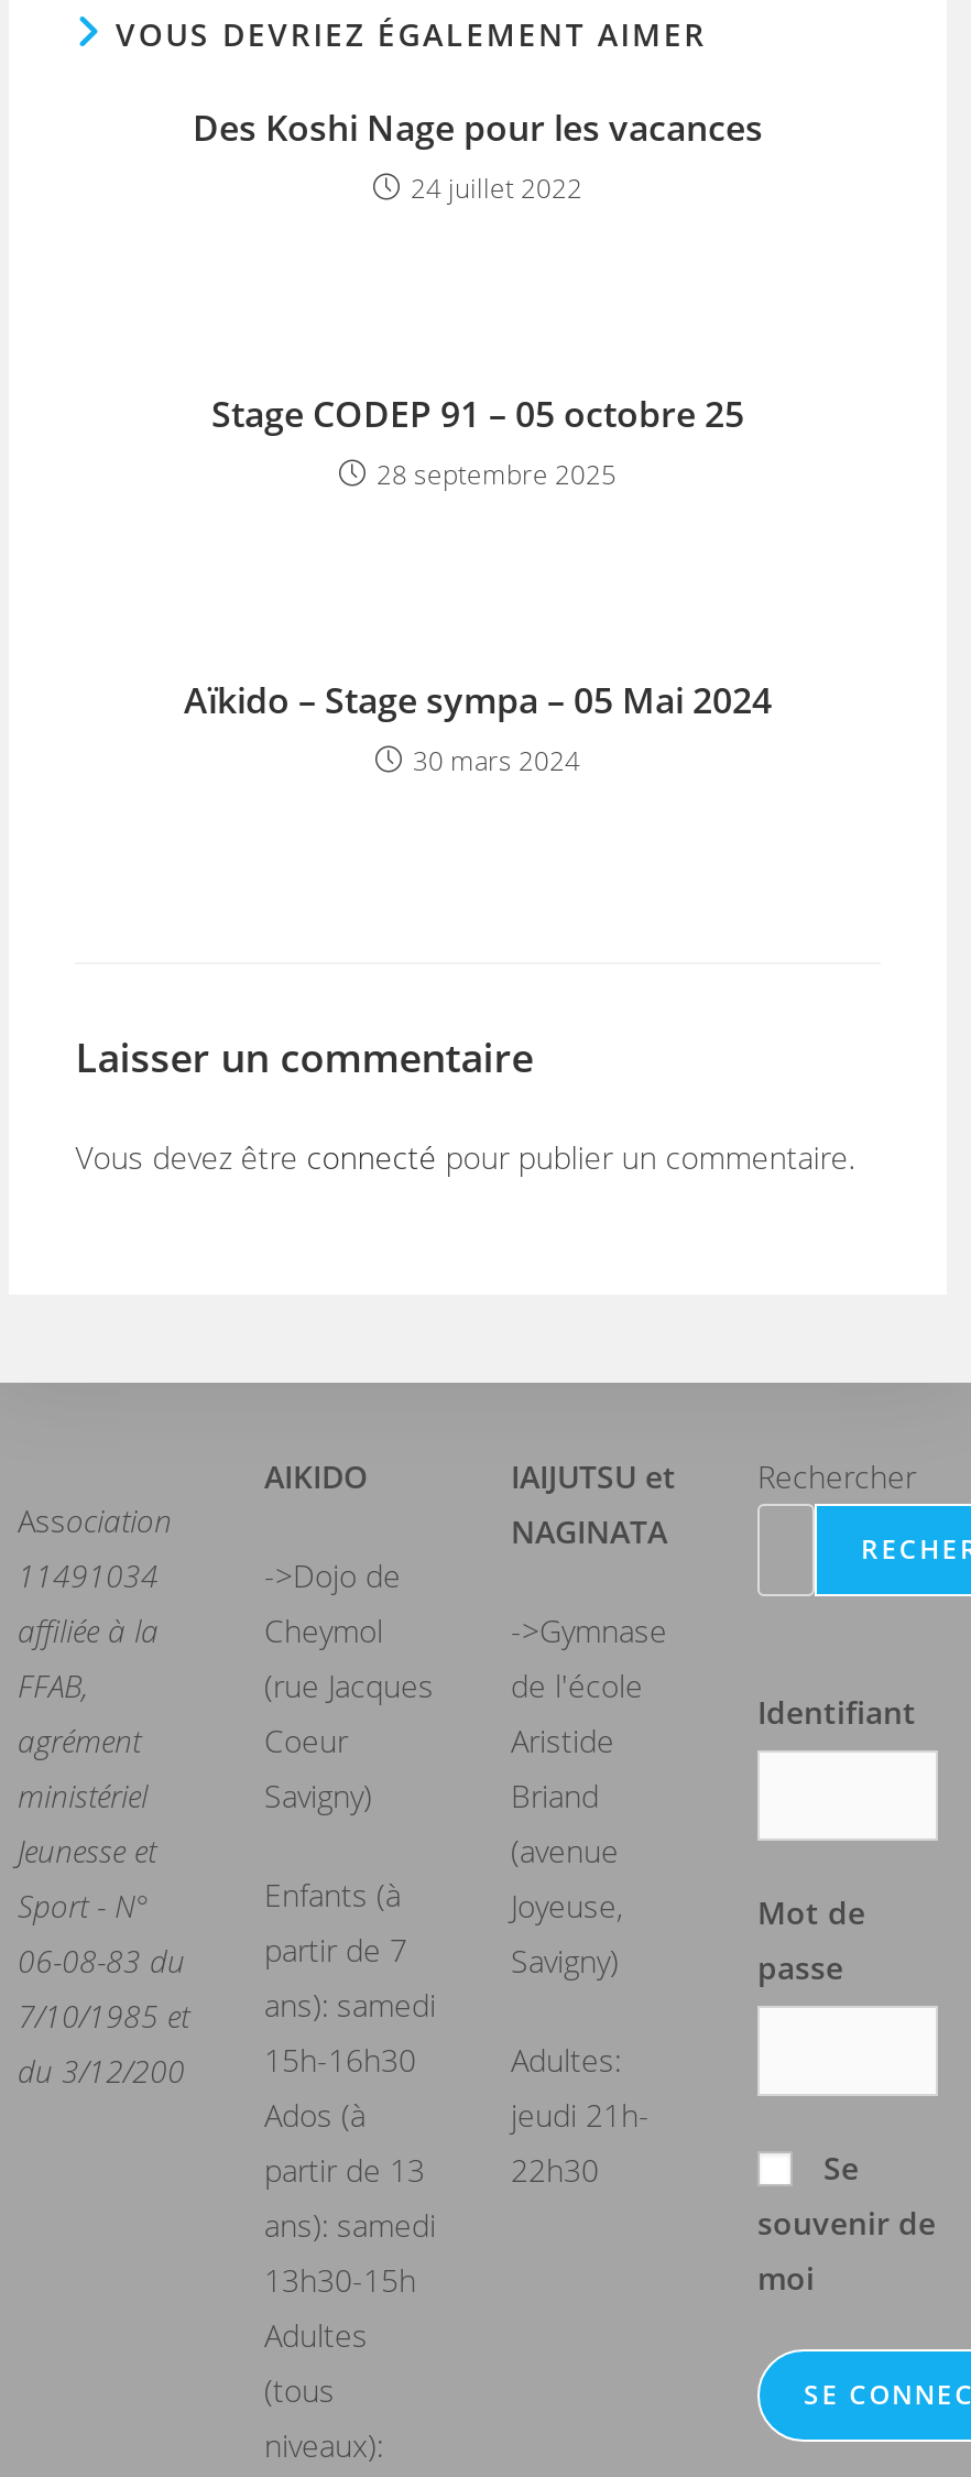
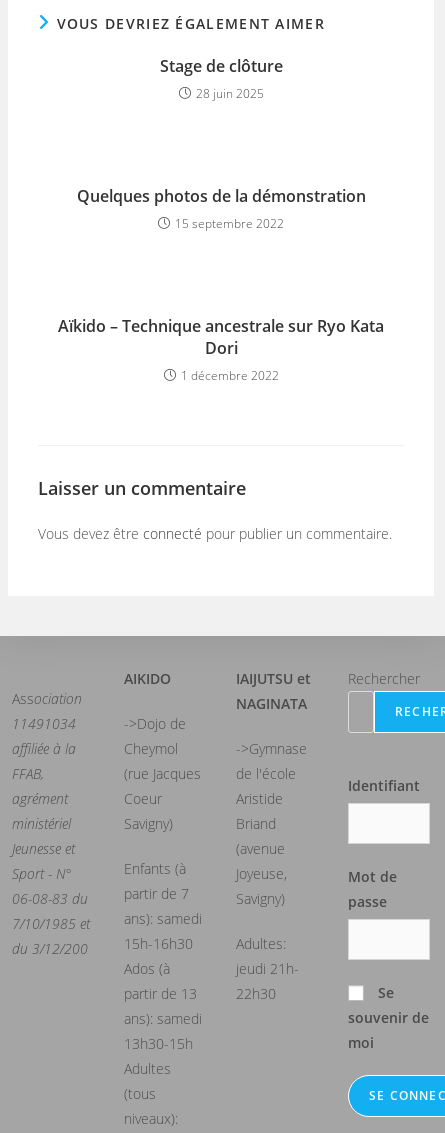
[193,104,763,207] Des Koshi Nage pour les vacances | 24 juillet 2022 -> [159,55,282,102] Stage de clôture | 28 juin 2025
[211,390,744,493] Stage CODEP 91 – 05 octobre 25 | 28 septembre 2025 -> [76,185,365,232] Quelques photos de la démonstration | 15 septembre 2022
[184,676,772,780] Aïkido – Stage sympa – 05 Mai 2024 | 30 mars 2024 -> [58,315,384,384] Aïkido – Technique ancestrale sur Ryo Kata | Dori | 1 décembre 2022

